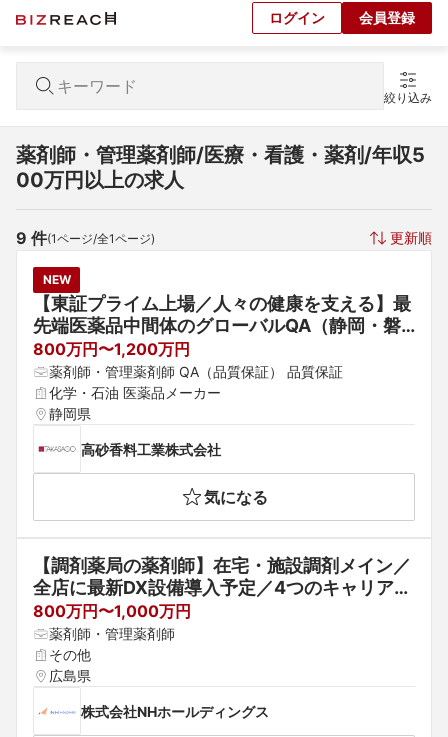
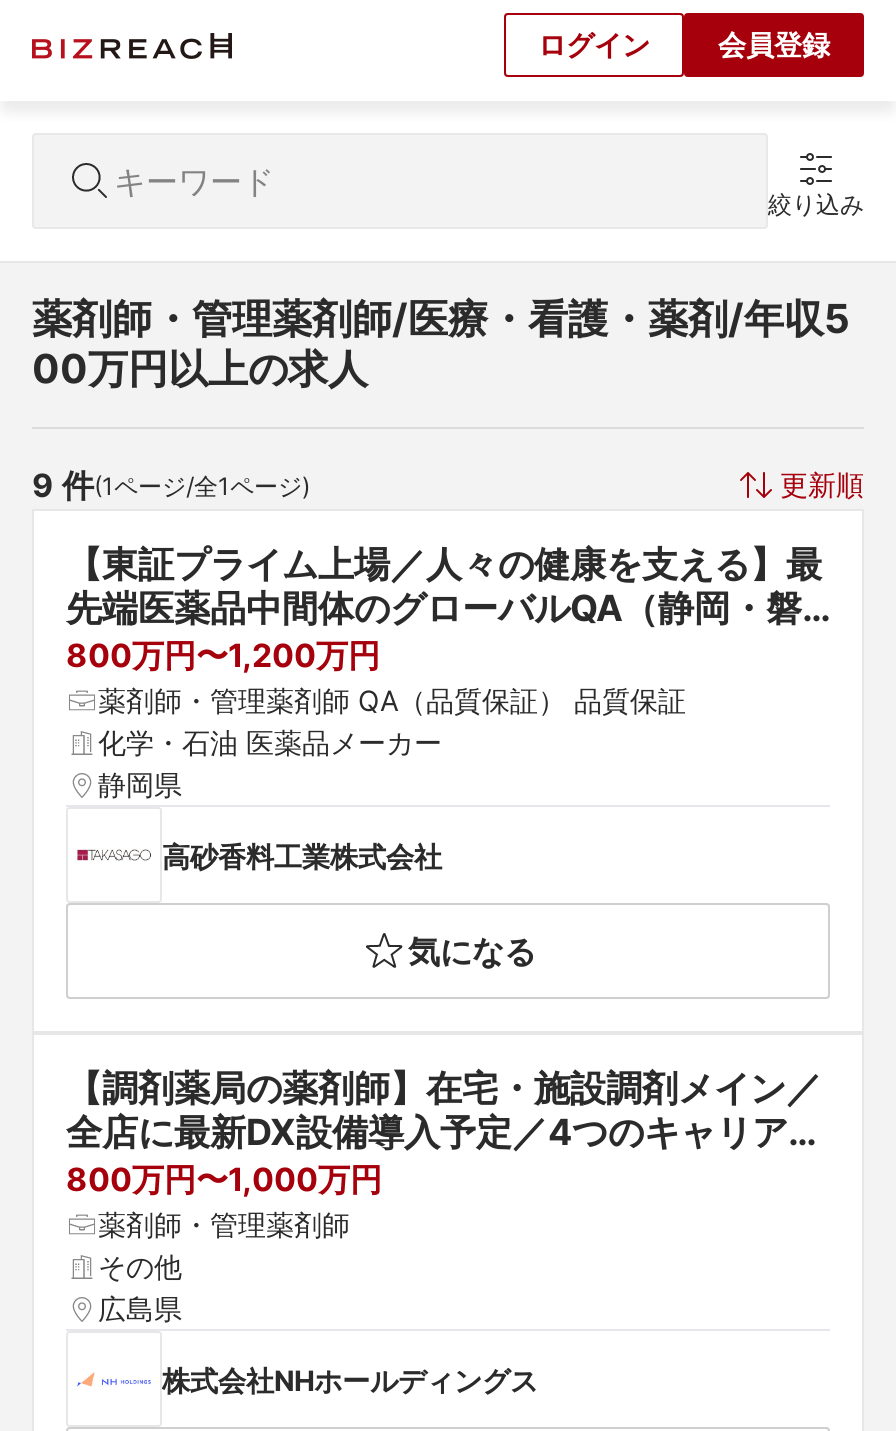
[42,272,70,287] NEW -> none

